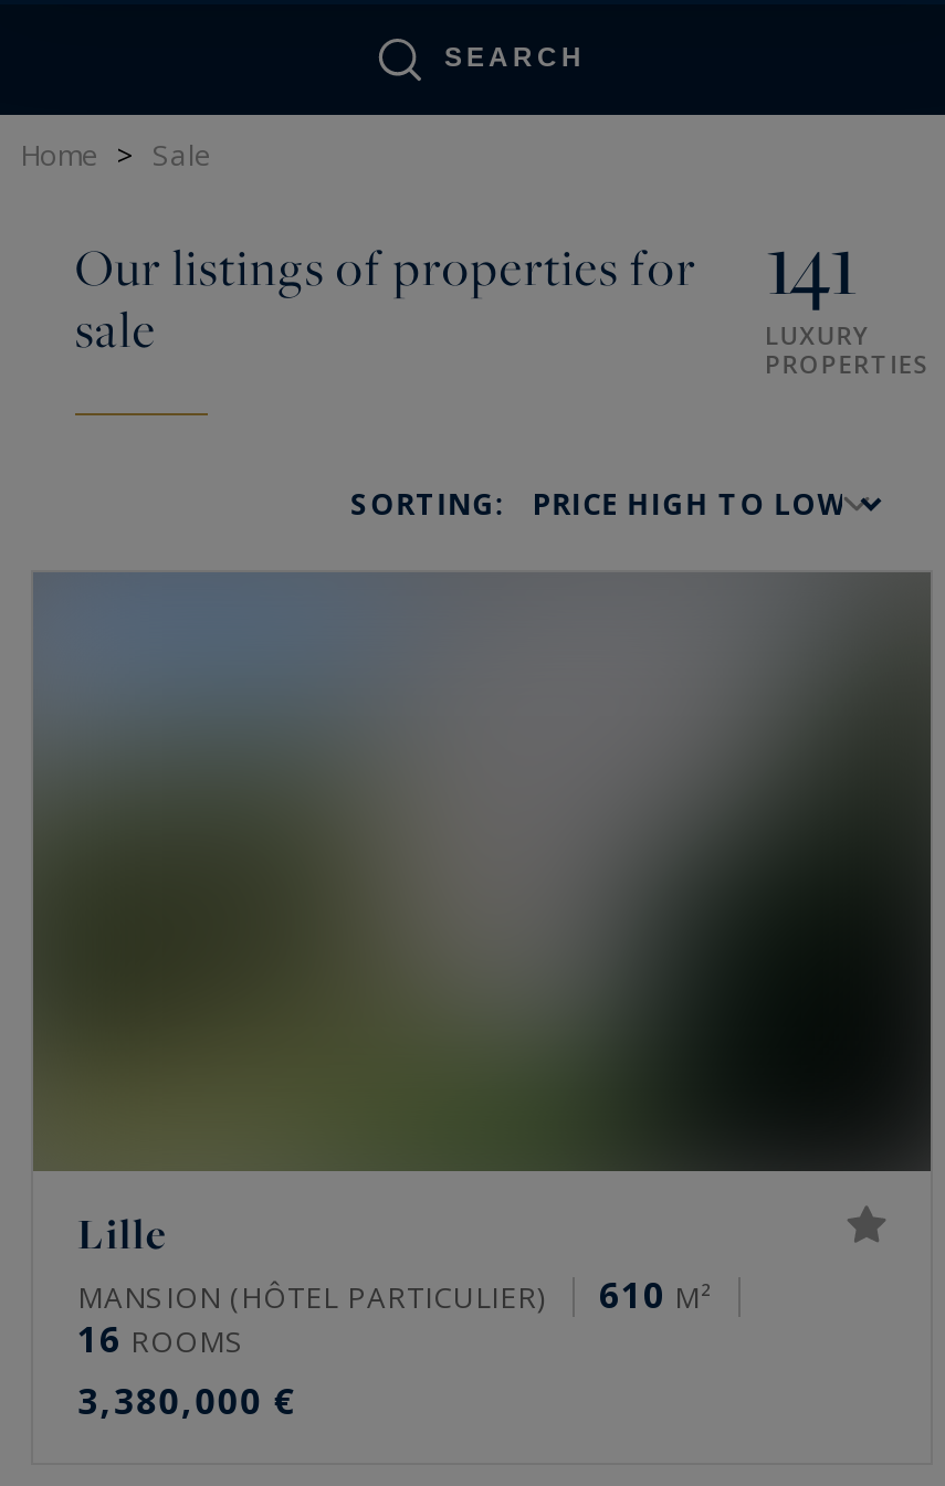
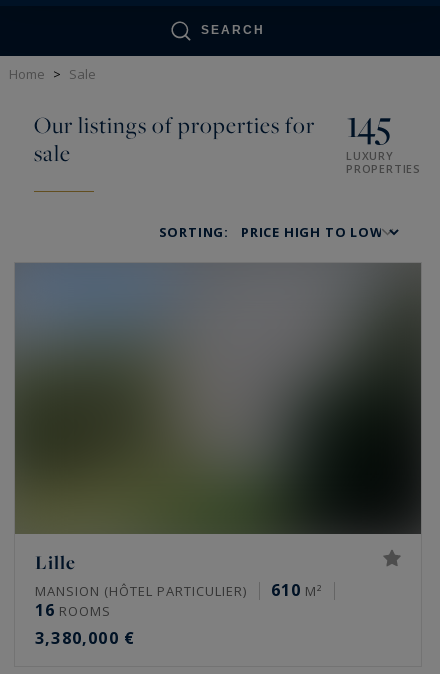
[75,208,858,318] Our listings of properties for 141 -> [34,98,392,148] Our listings of properties for 145

